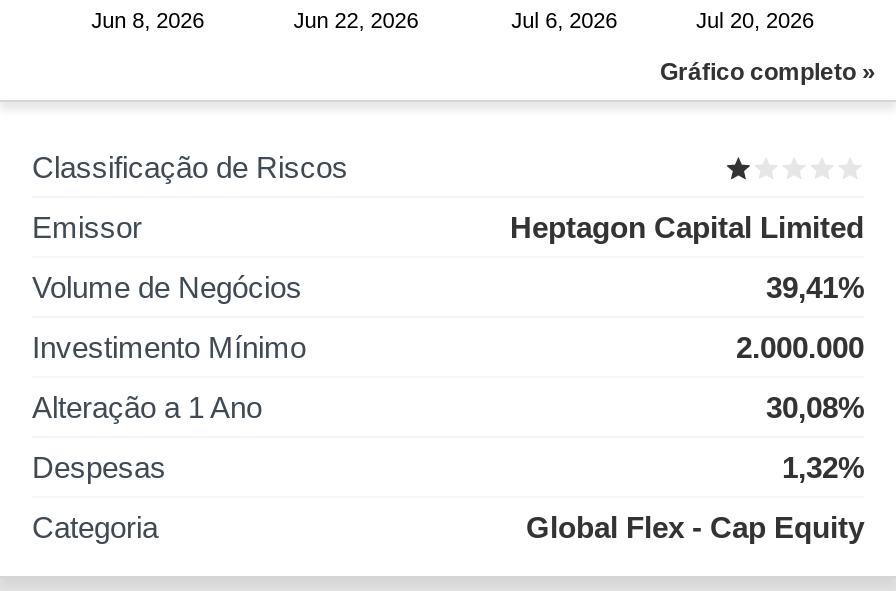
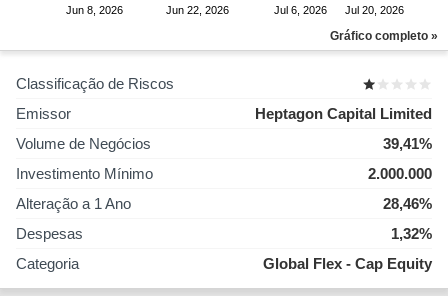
[766,390,864,424] 30,08% -> [383,195,432,212] 28,46%

